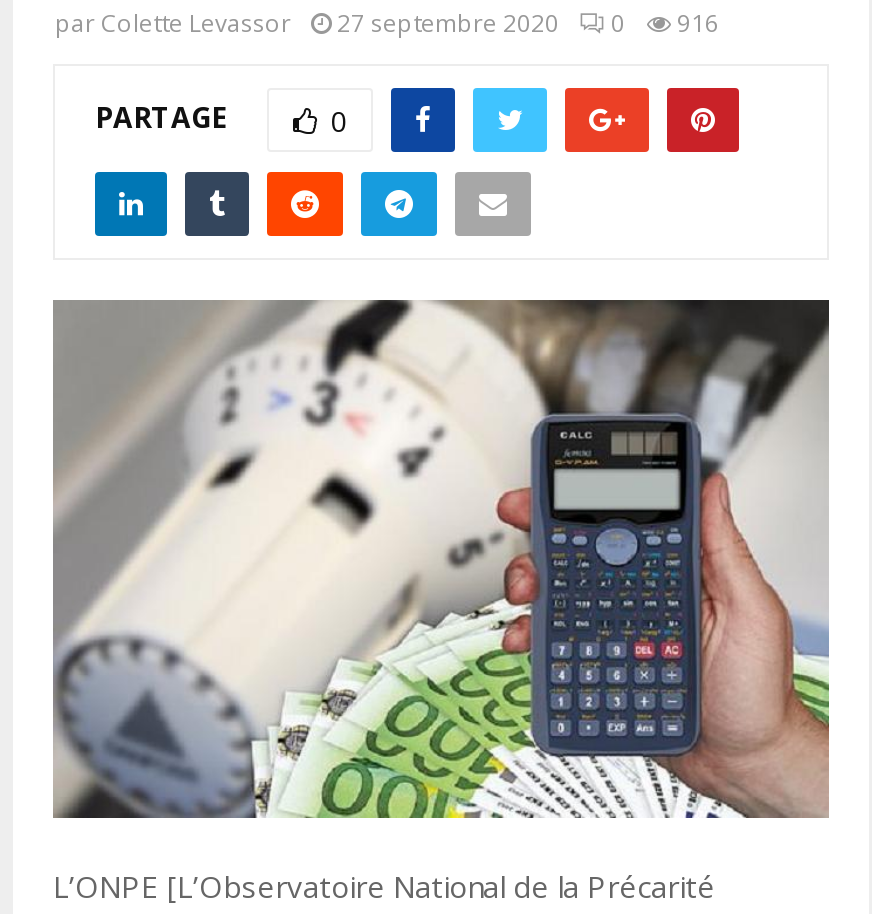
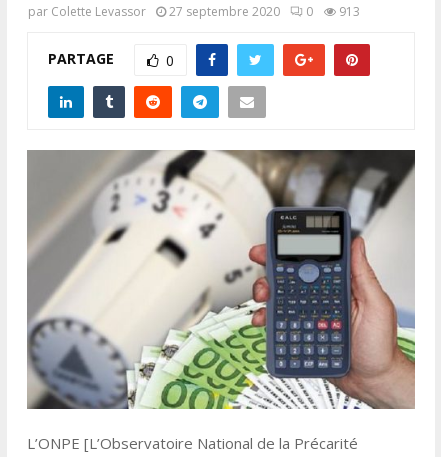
[55,6,719,40] par Colette Levassor 27 septembre 2020 0 916 -> [28,3,360,20] par Colette Levassor 27 septembre 2020 0 913

